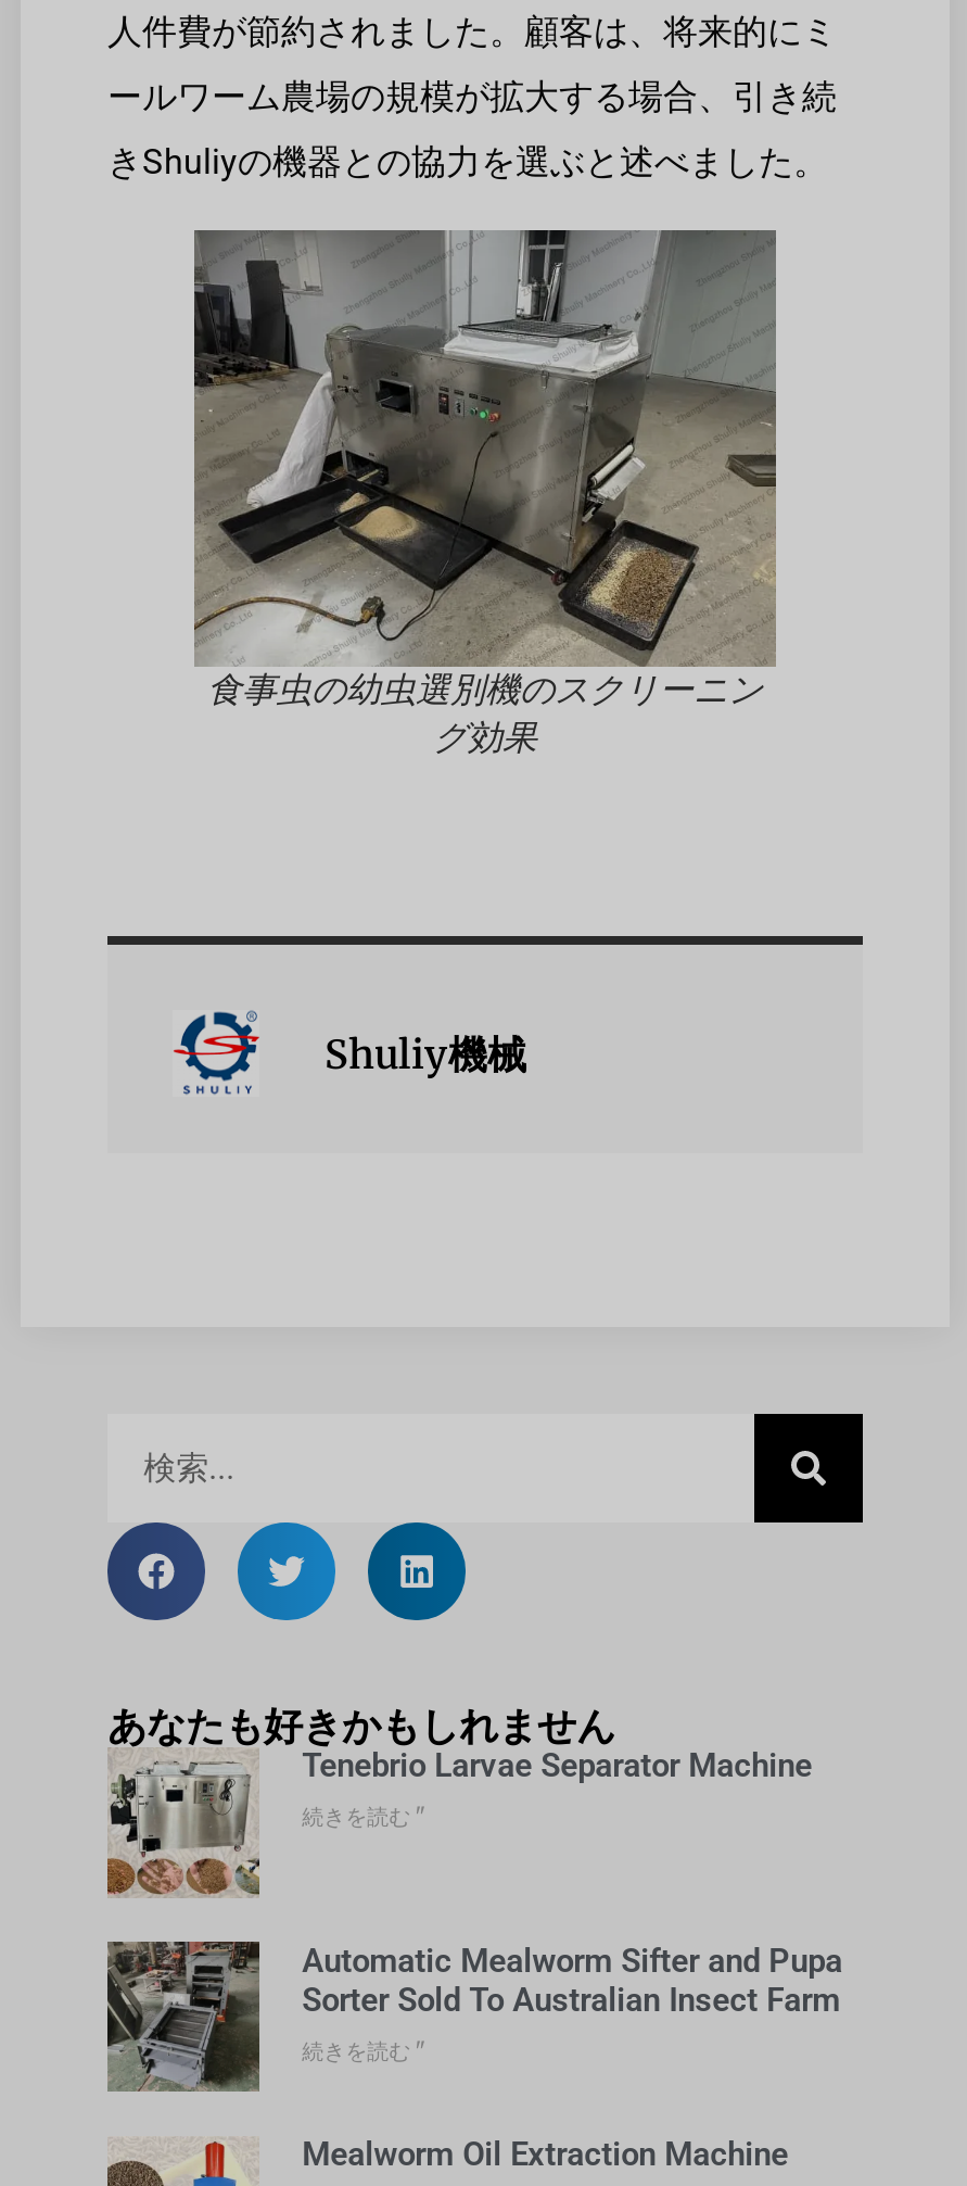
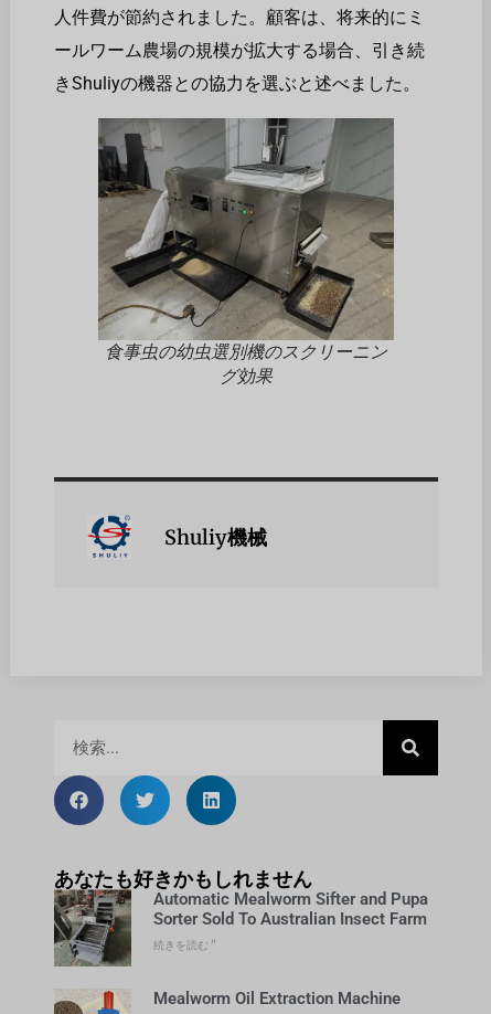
[107,1746,812,1896] [image] | Tenebrio Larvae Separator Machine | 続きを読む " -> none

